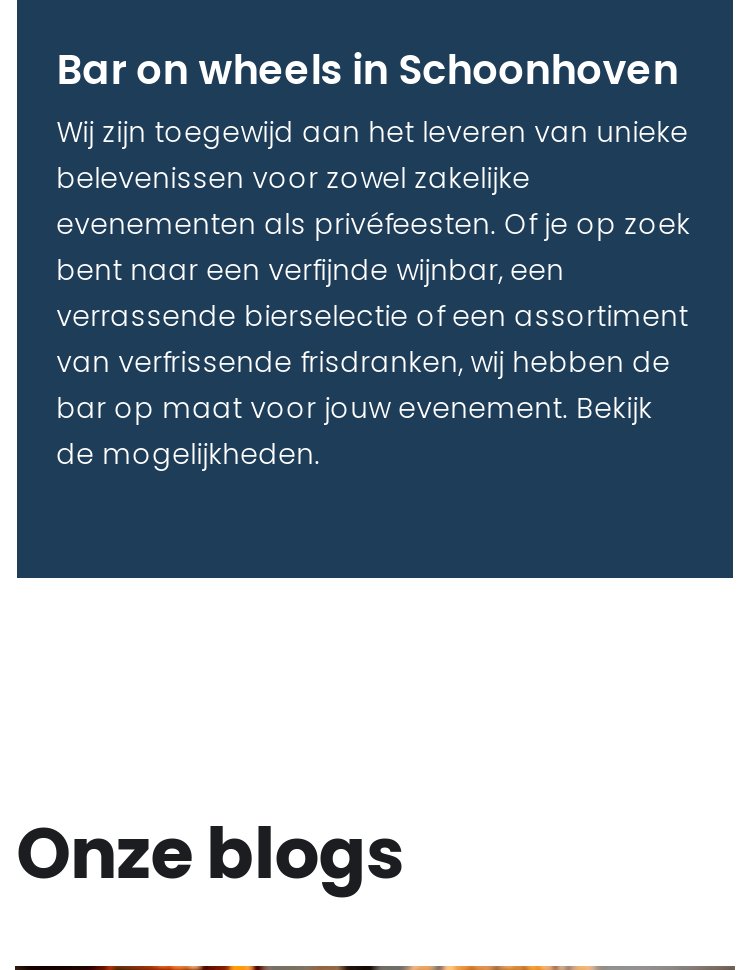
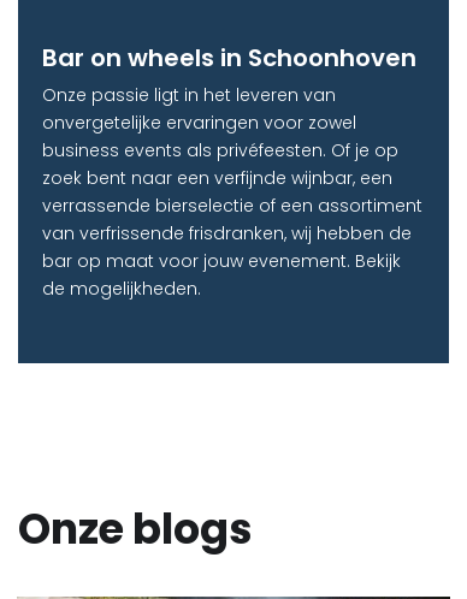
[57,112,691,290] Wij zijn toegewijd aan het leveren van unieke | belevenissen voor zowel zakelijke | evenementen als privéfeesten. Of je op zoek | bent naar een verfijnde wijnbar, een -> [42,83,398,190] Onze passie ligt in het leveren van | onvergetelijke ervaringen voor zowel | business events als privéfeesten. Of je op | zoek bent naar een verfijnde wijnbar, een

